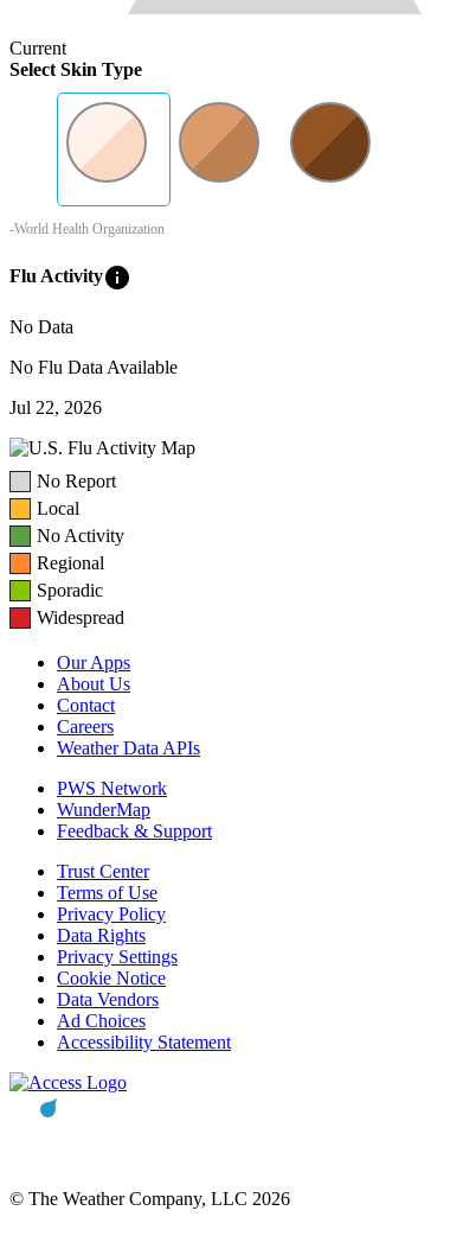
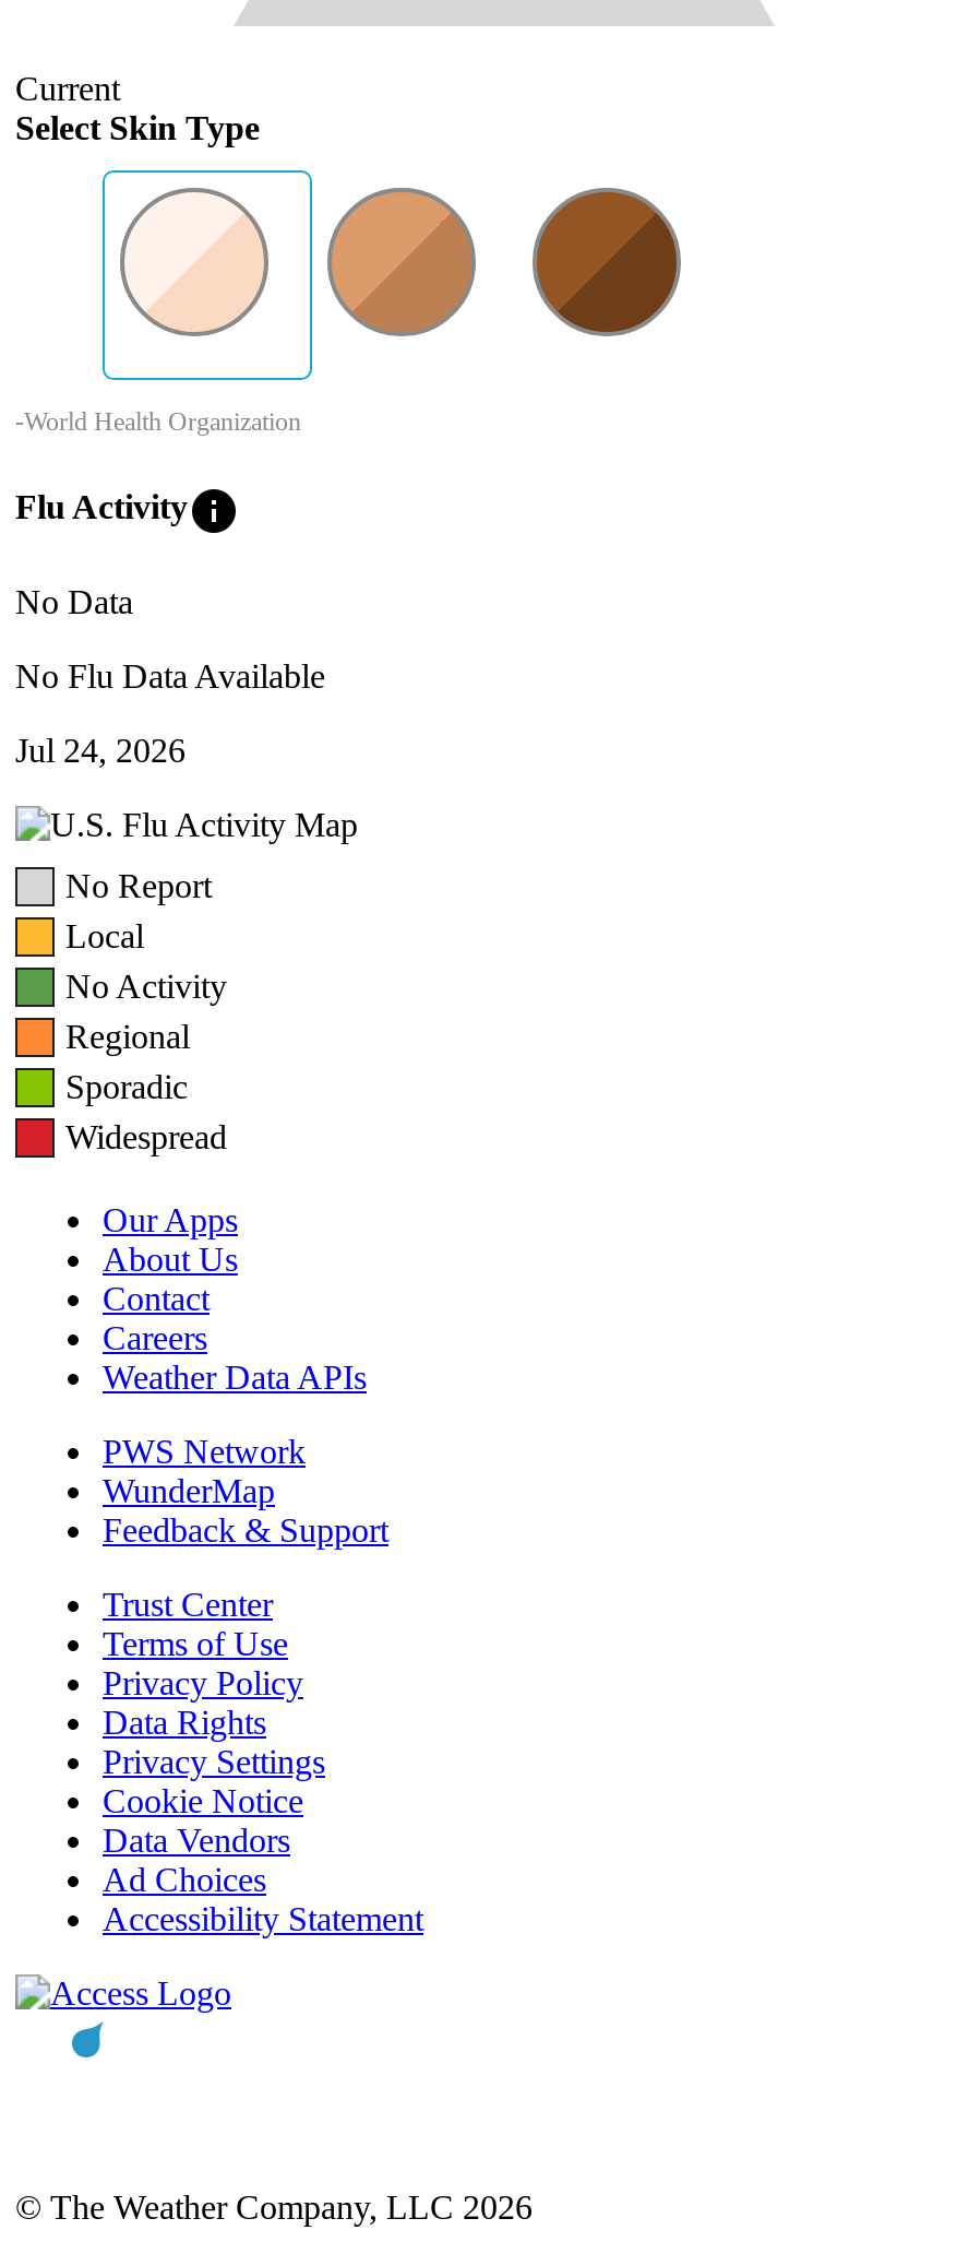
[9,398,102,418] Jul 22, 2026 -> [15,733,186,770] Jul 24, 2026

